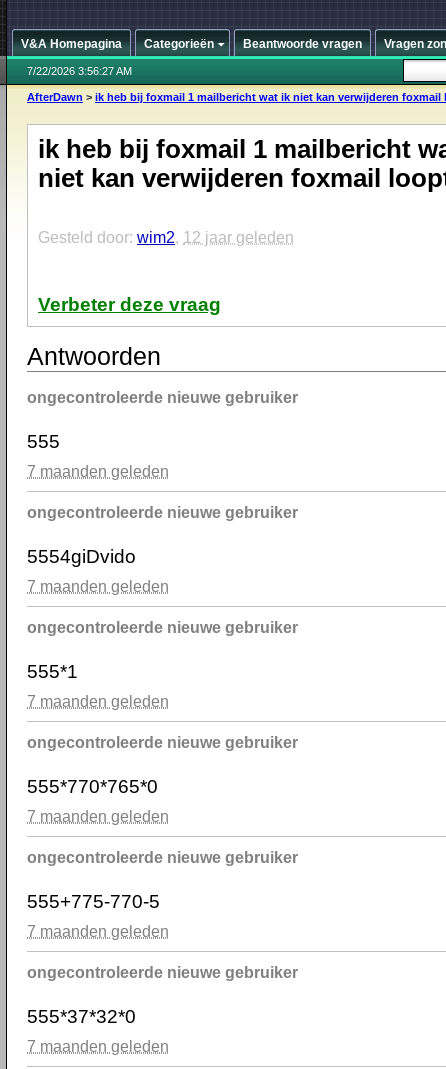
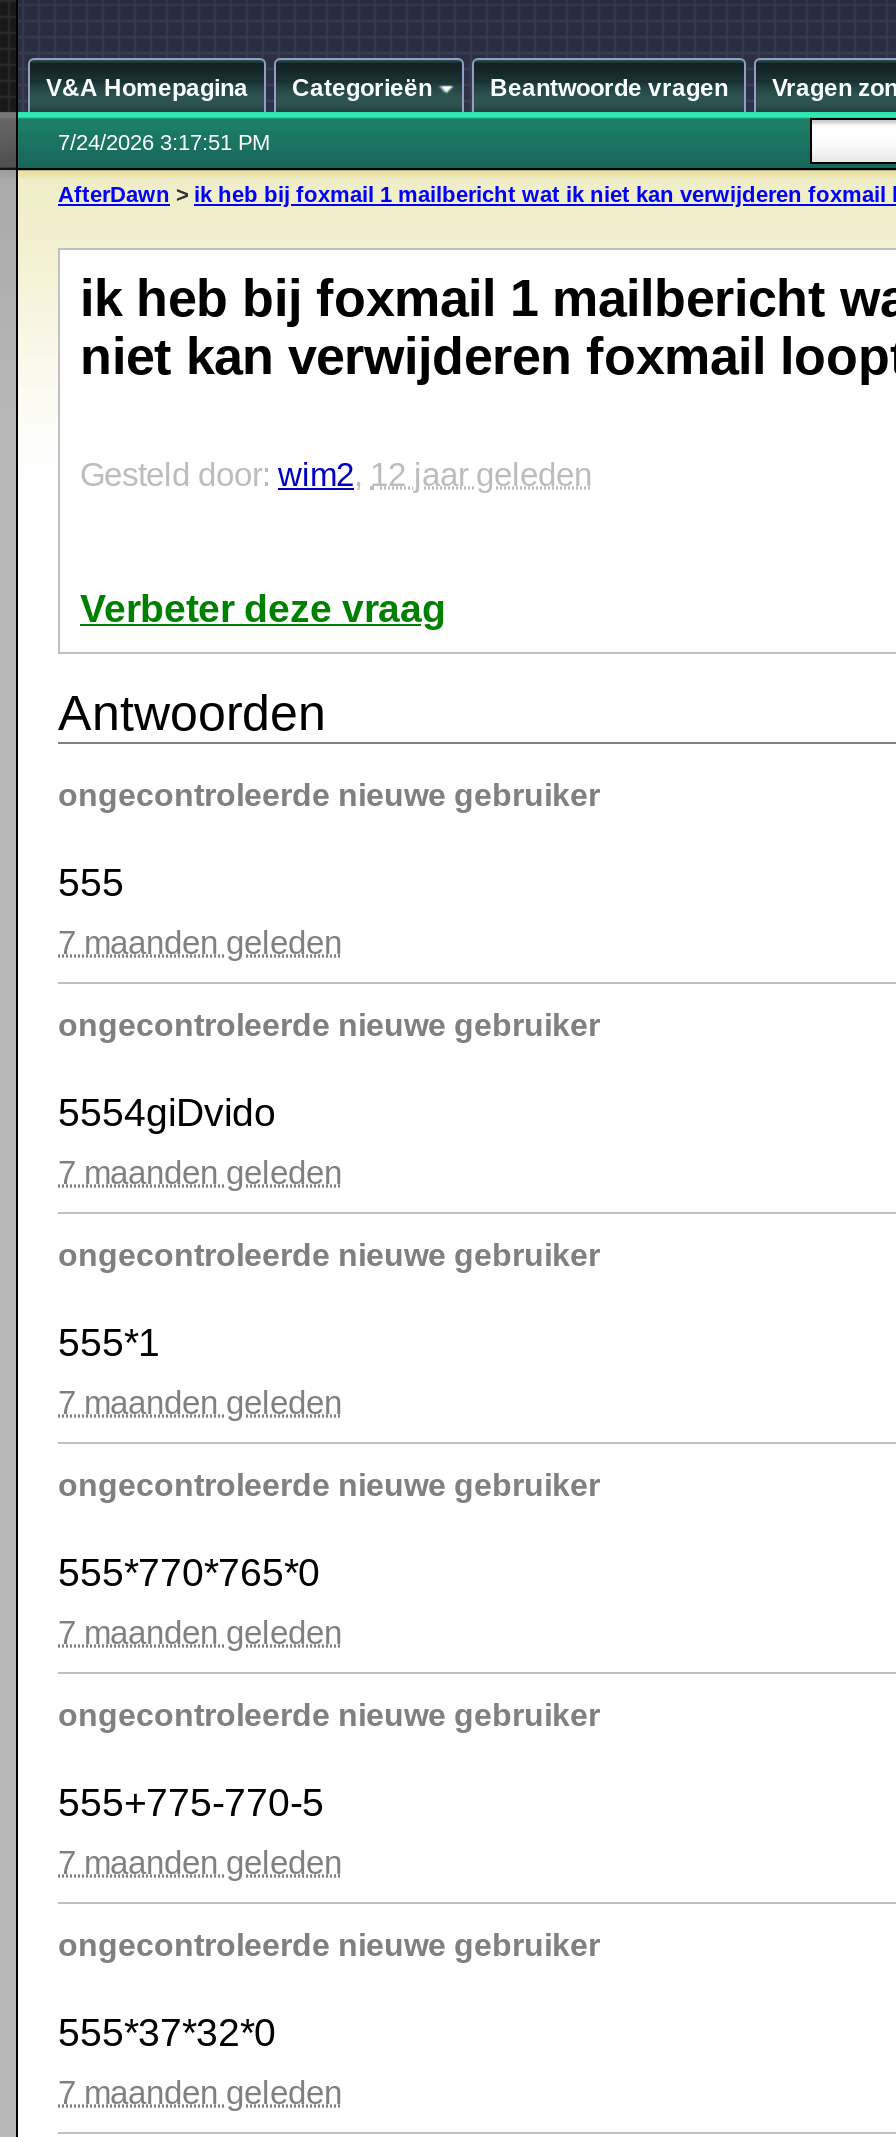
[27,65,132,77] 7/22/2026 3:56:27 AM -> [58,130,270,154] 7/24/2026 3:17:51 PM

